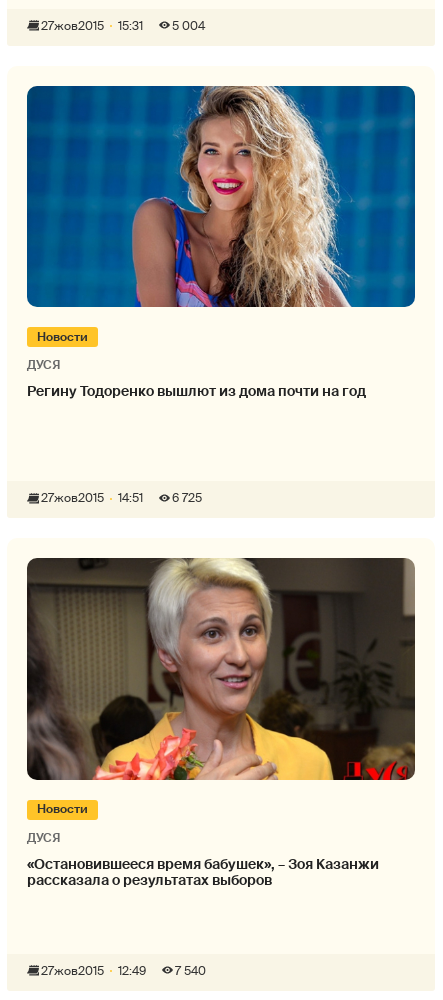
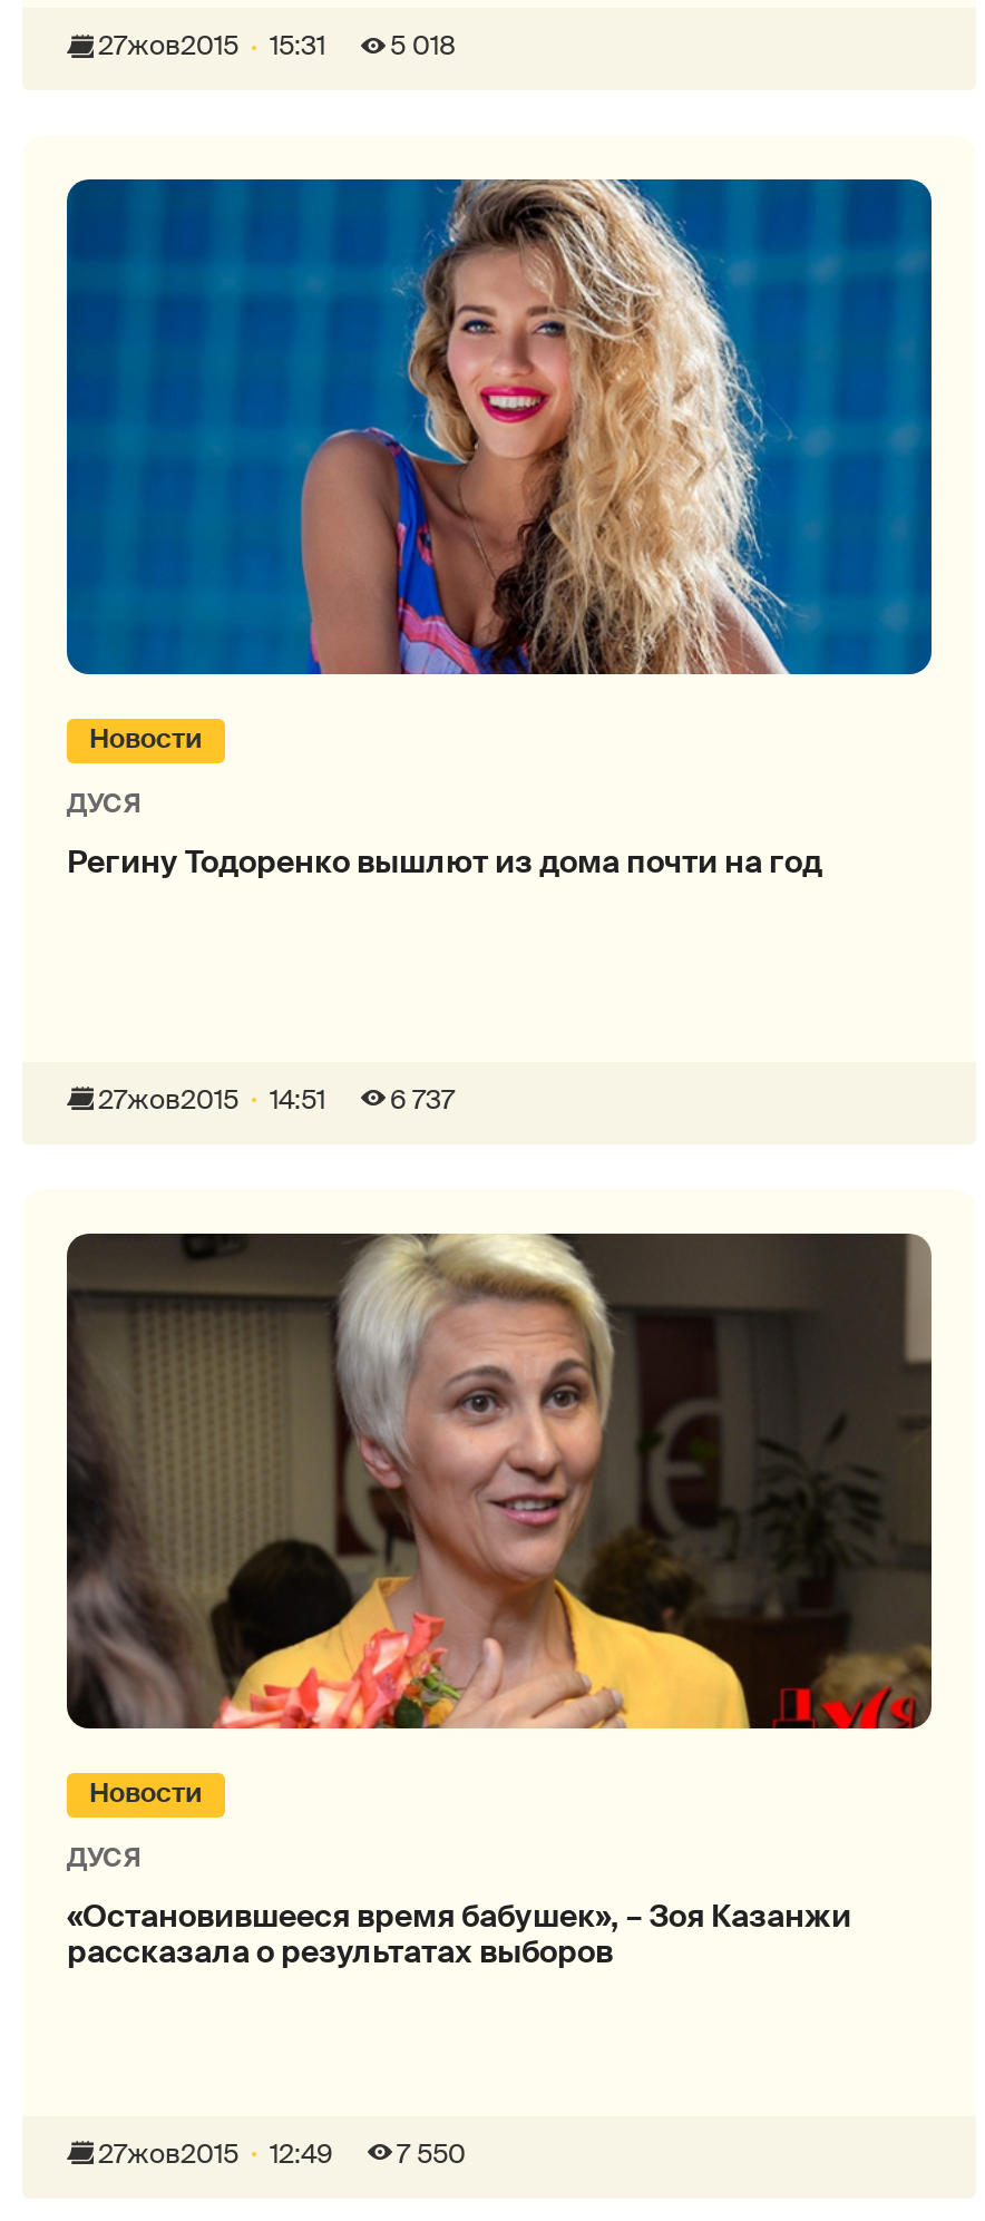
[172,18,205,34] 5 004 -> [390,29,457,65] 5 018
[172,490,202,506] 6 725 -> [390,1082,455,1118] 6 737
[175,963,206,979] 7 540 -> [397,2136,466,2171] 7 550

